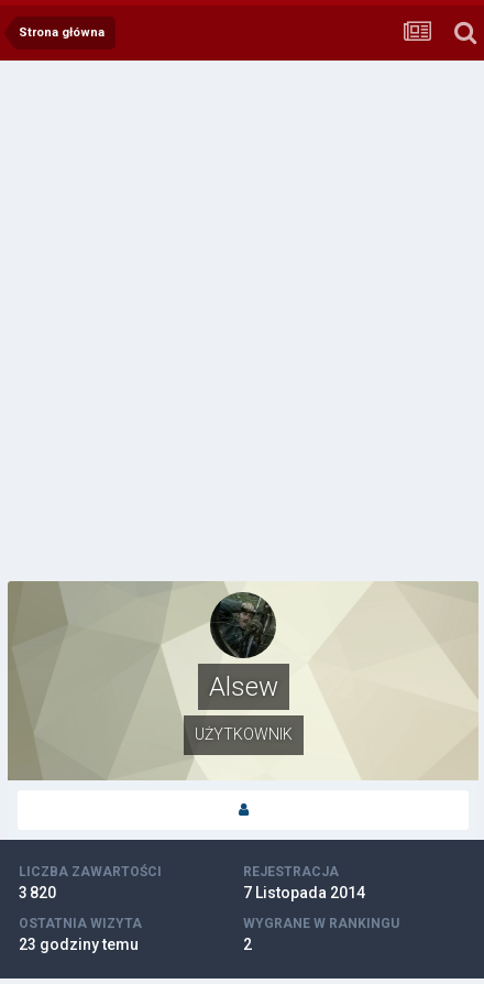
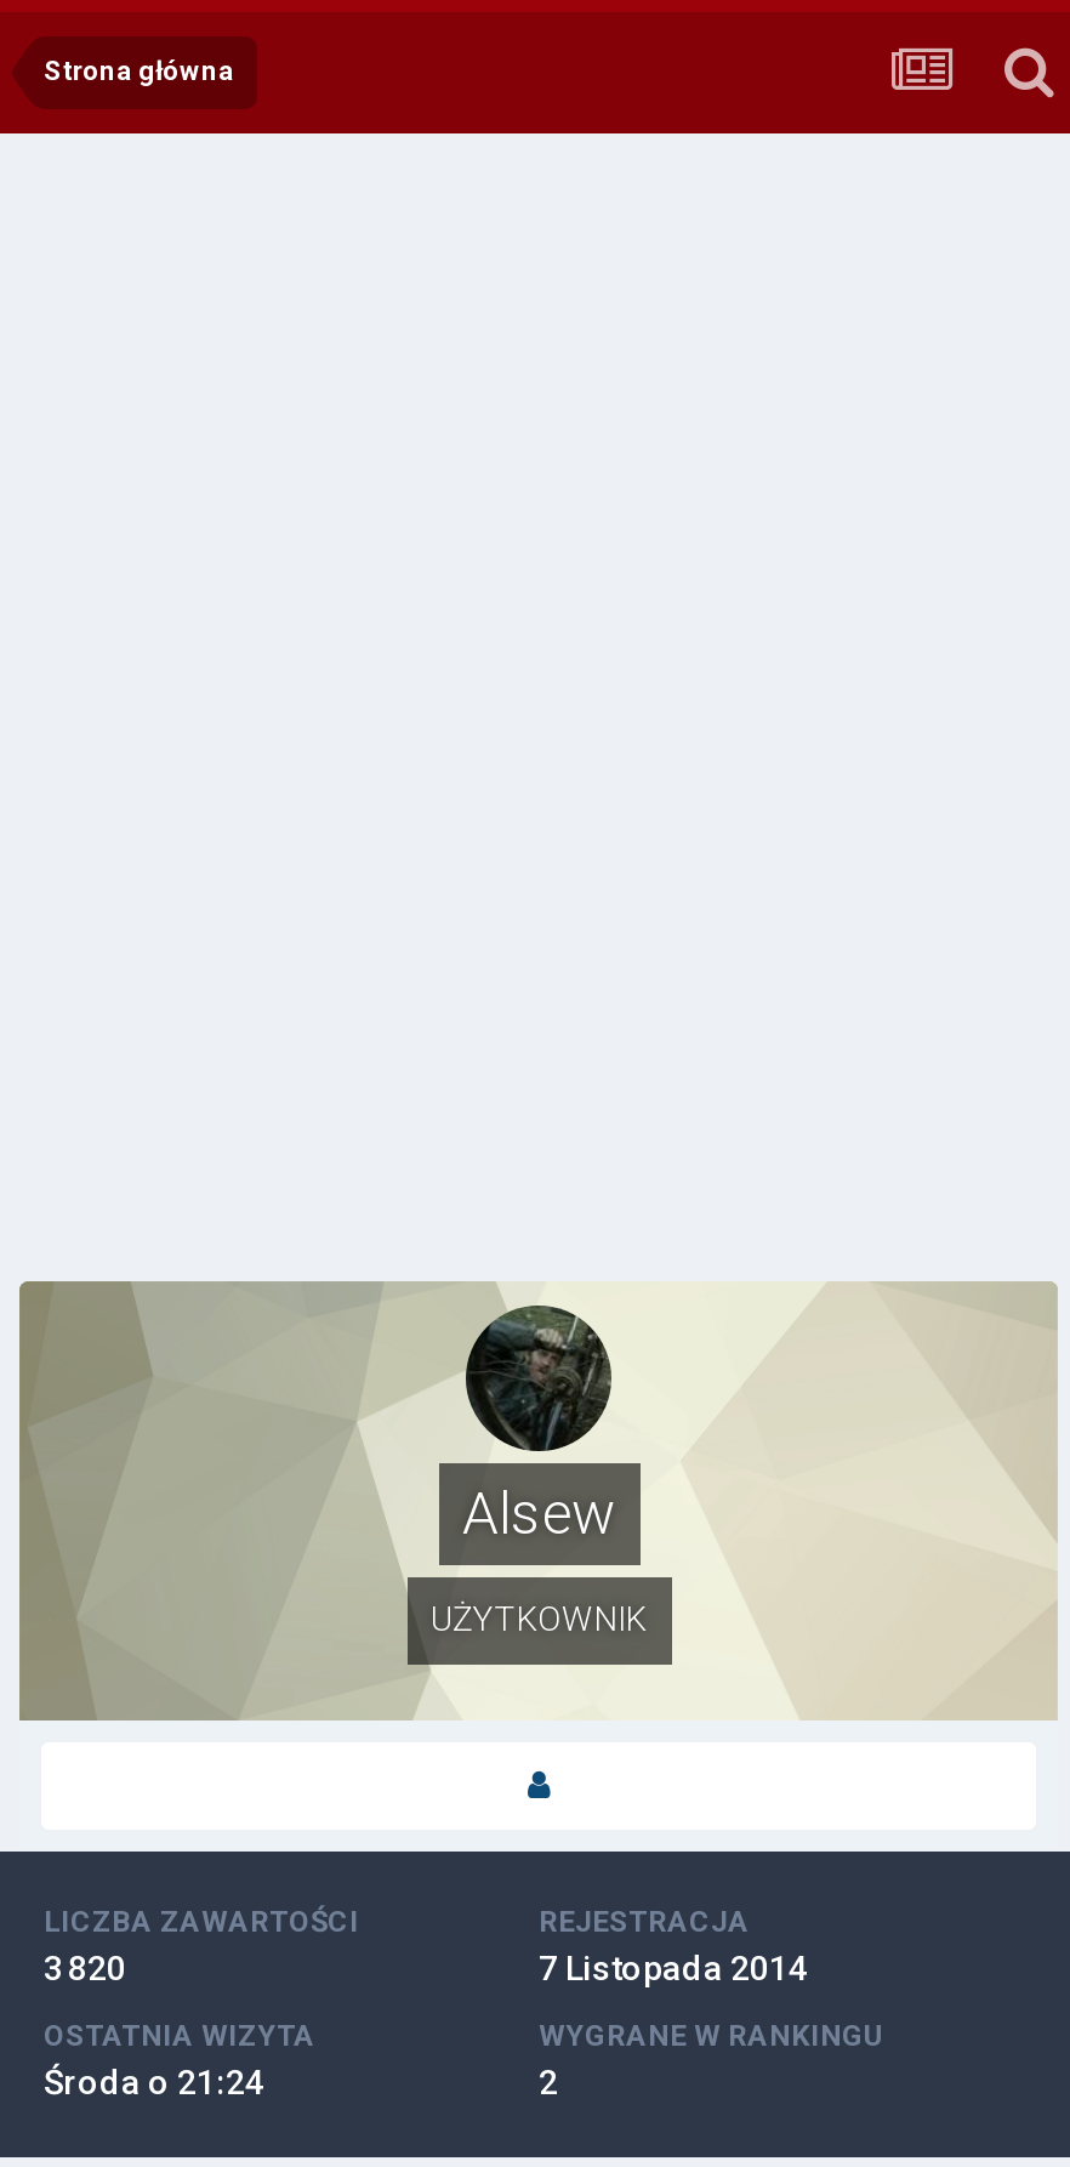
[19,936,139,953] 23 godziny temu -> [44,2063,264,2101] Środa o 21:24

